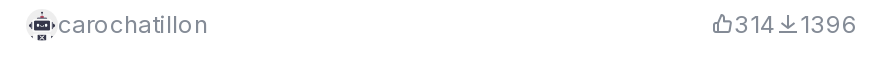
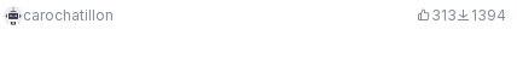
[734,9,858,39] 314 | 1396 -> [431,6,506,24] 313 | 1394

